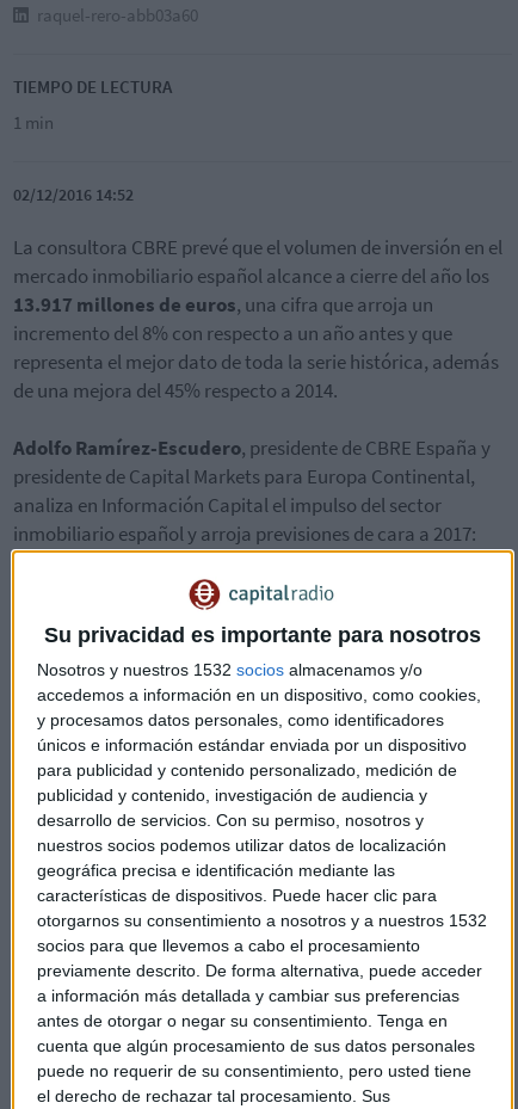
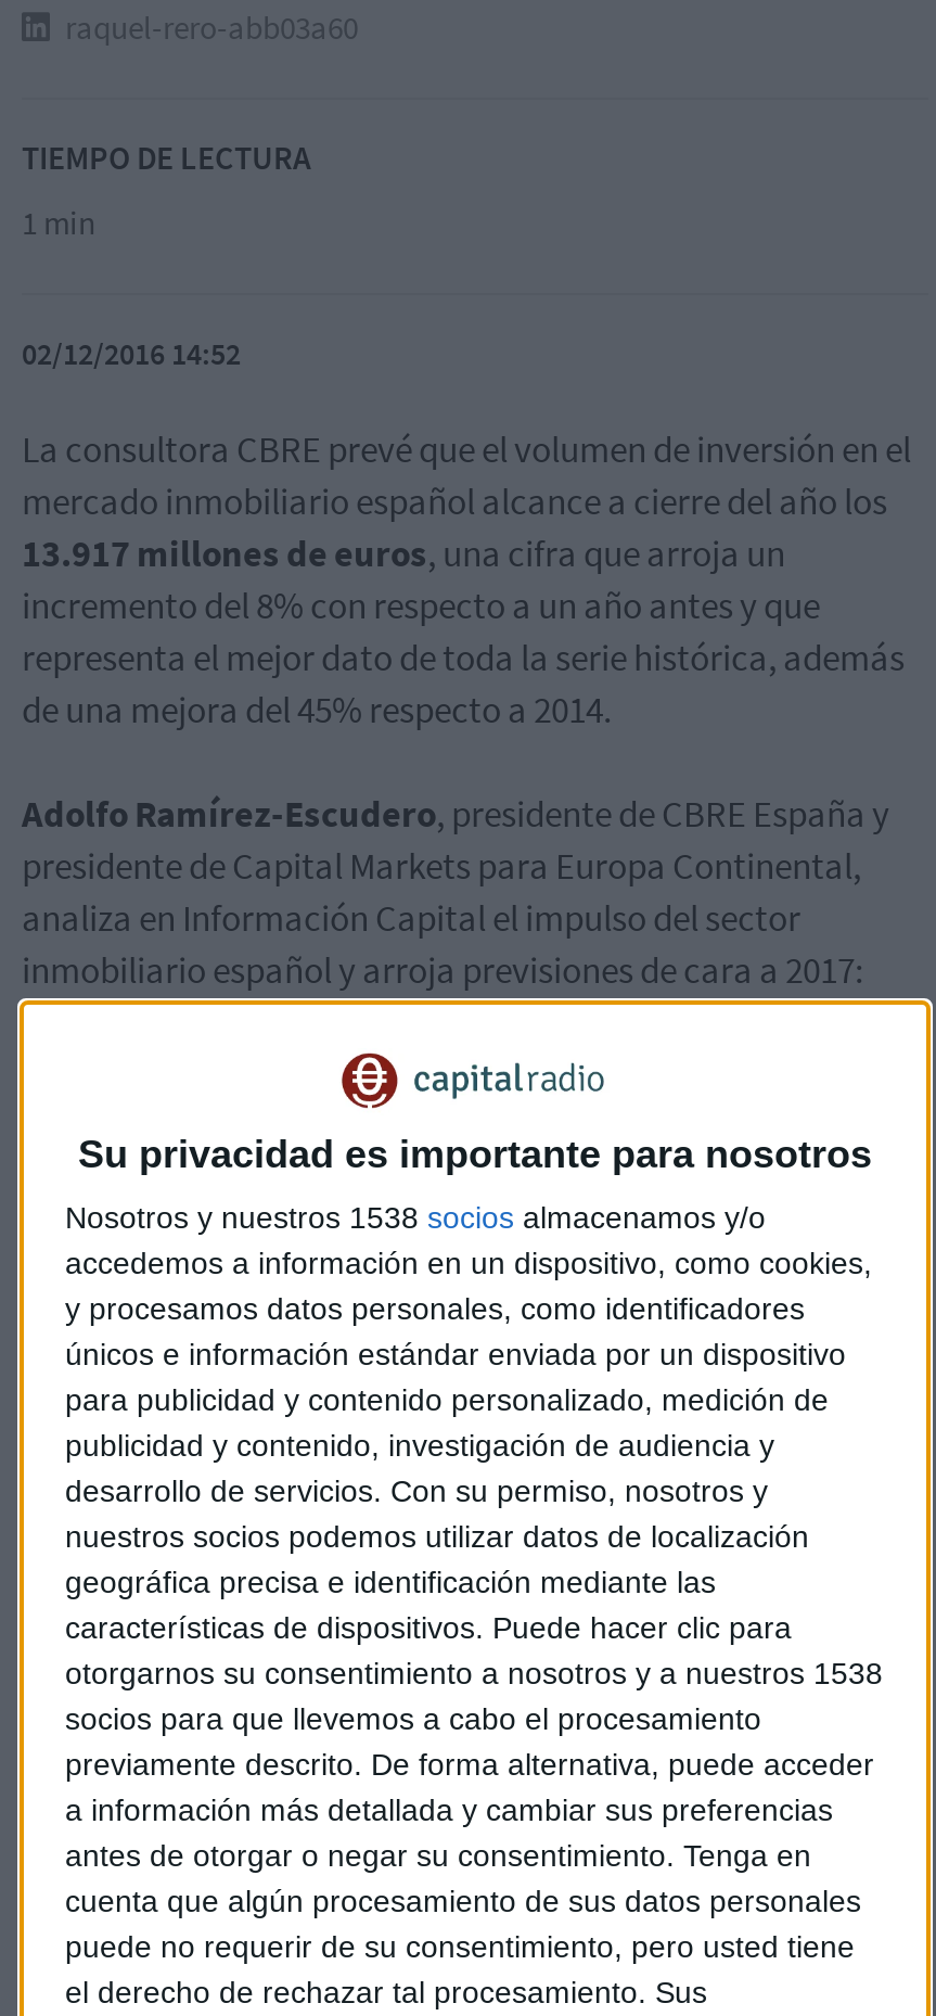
[37,660,423,679] Nosotros y nuestros 1532 socios almacenamos y/o -> [65,1200,766,1234] Nosotros y nuestros 1538 socios almacenamos y/o
[37,911,487,930] otorgarnos su consentimiento a nosotros y a nuestros 1532 -> [65,1655,883,1690] otorgarnos su consentimiento a nosotros y a nuestros 1538

